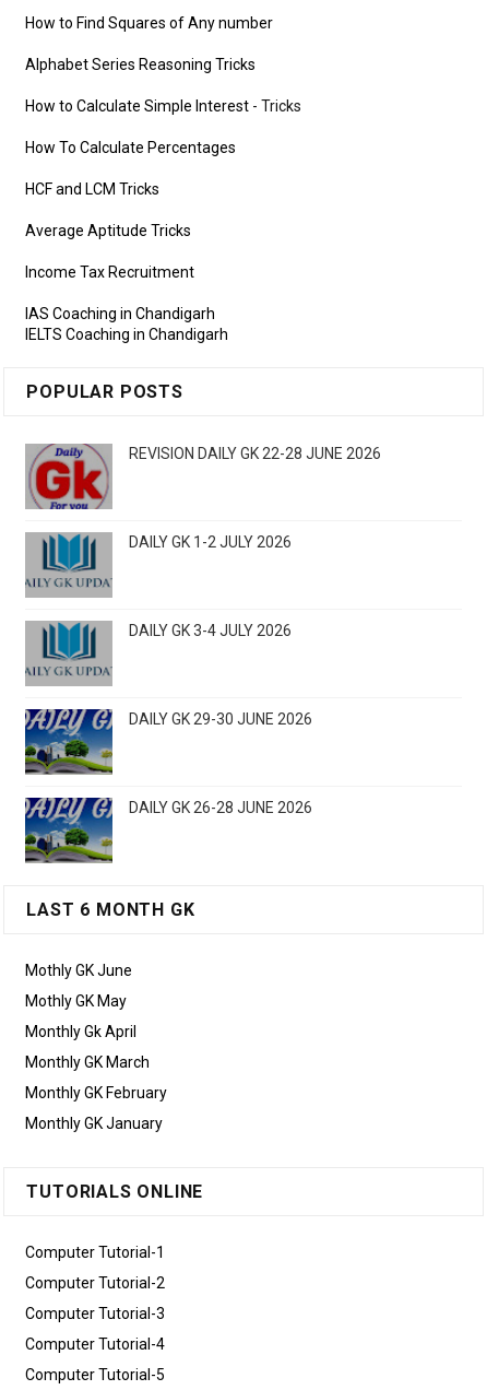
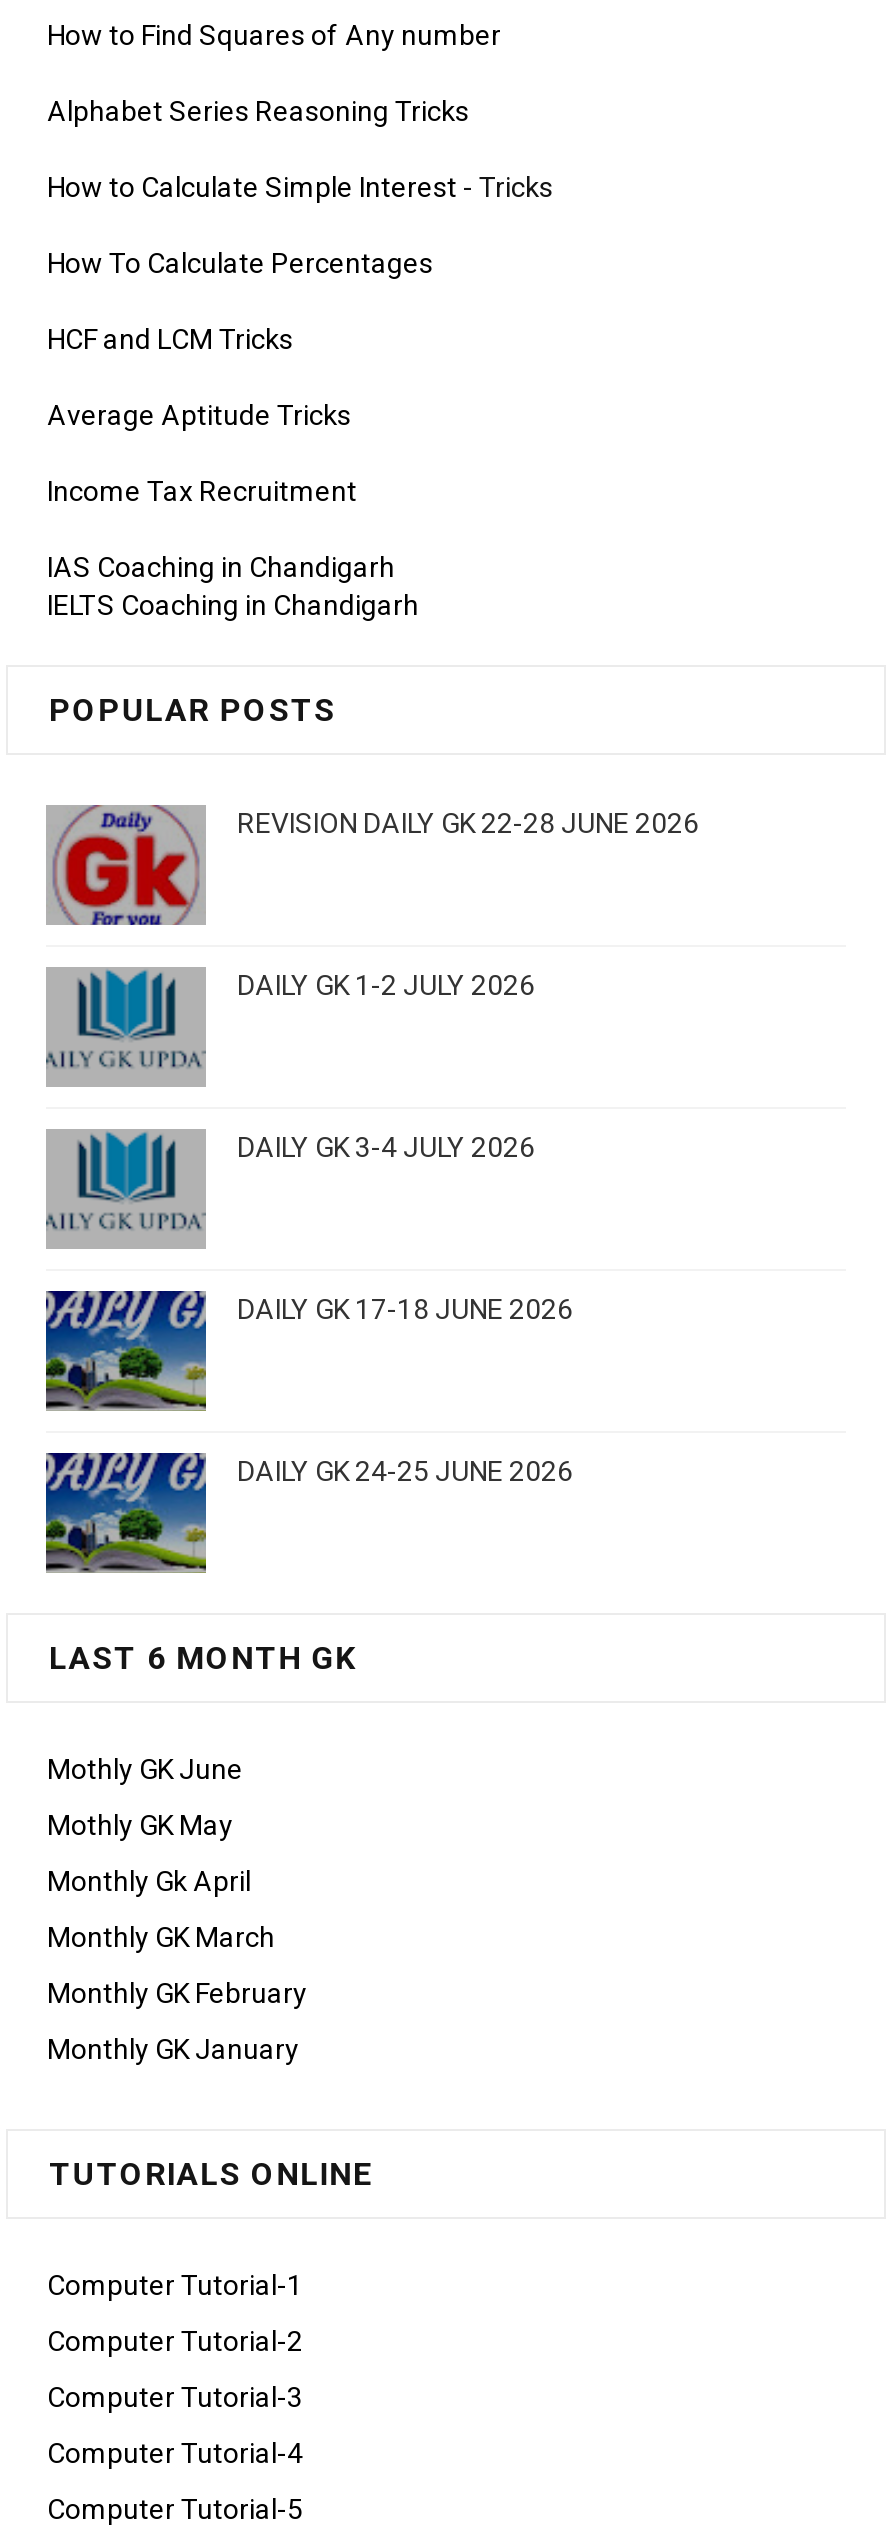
[129,710,313,727] DAILY GK 29-30 JUNE 2026 -> [237,1292,573,1324] DAILY GK 17-18 JUNE 2026
[129,798,313,816] DAILY GK 26-28 JUNE 2026 -> [237,1454,573,1486] DAILY GK 24-25 JUNE 2026

